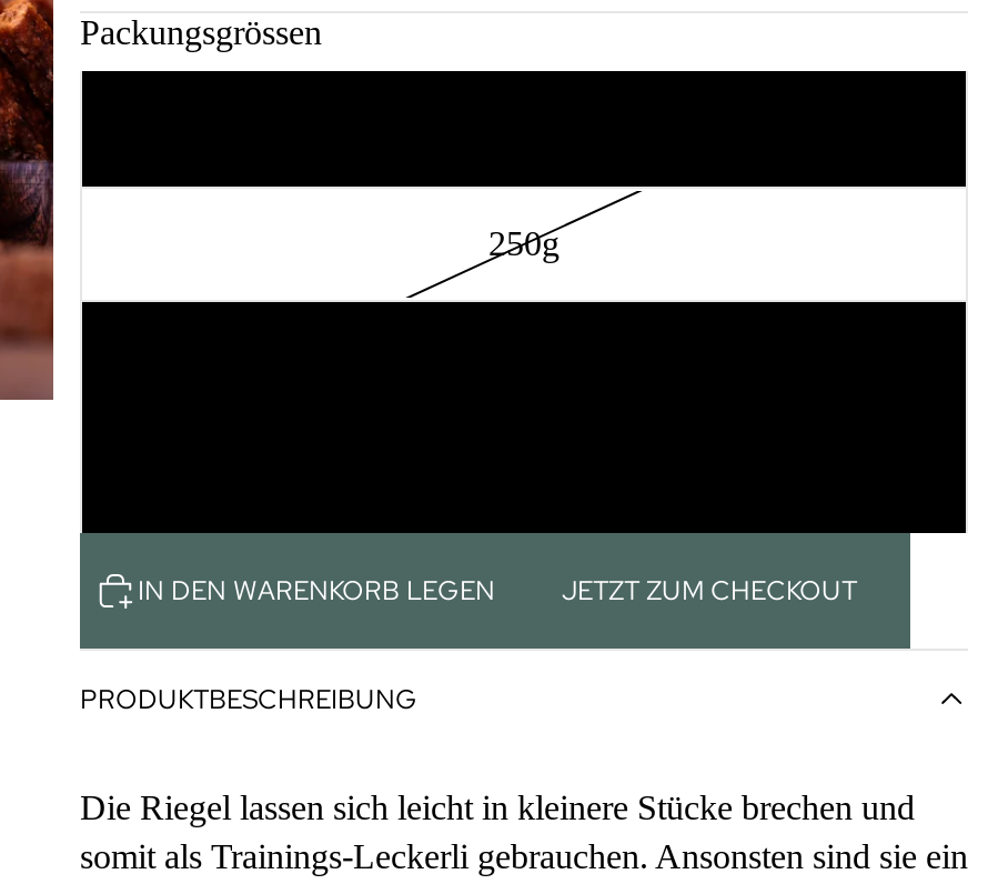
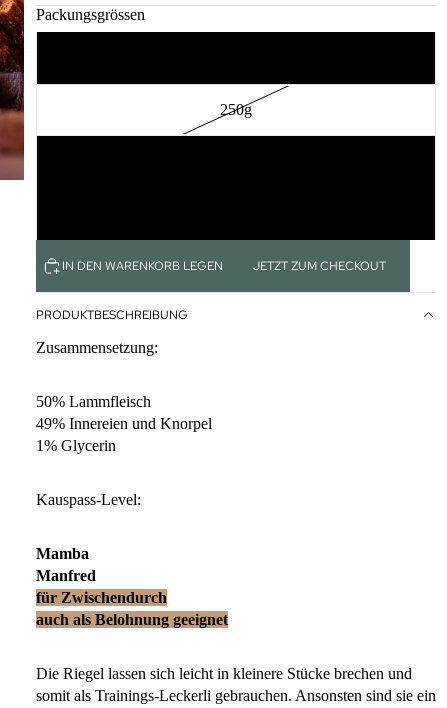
none -> [36,339,228,628] Zusammensetzung: | 50% Lammfleisch | 49% Innereien und Knorpel | 1% Glycerin | Kauspass-Level: | Mamba | Manfred | für Zwischendurch | auch als Belohnung geeignet

